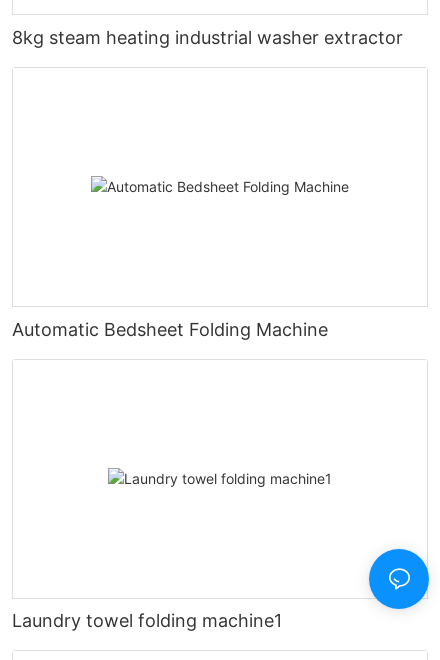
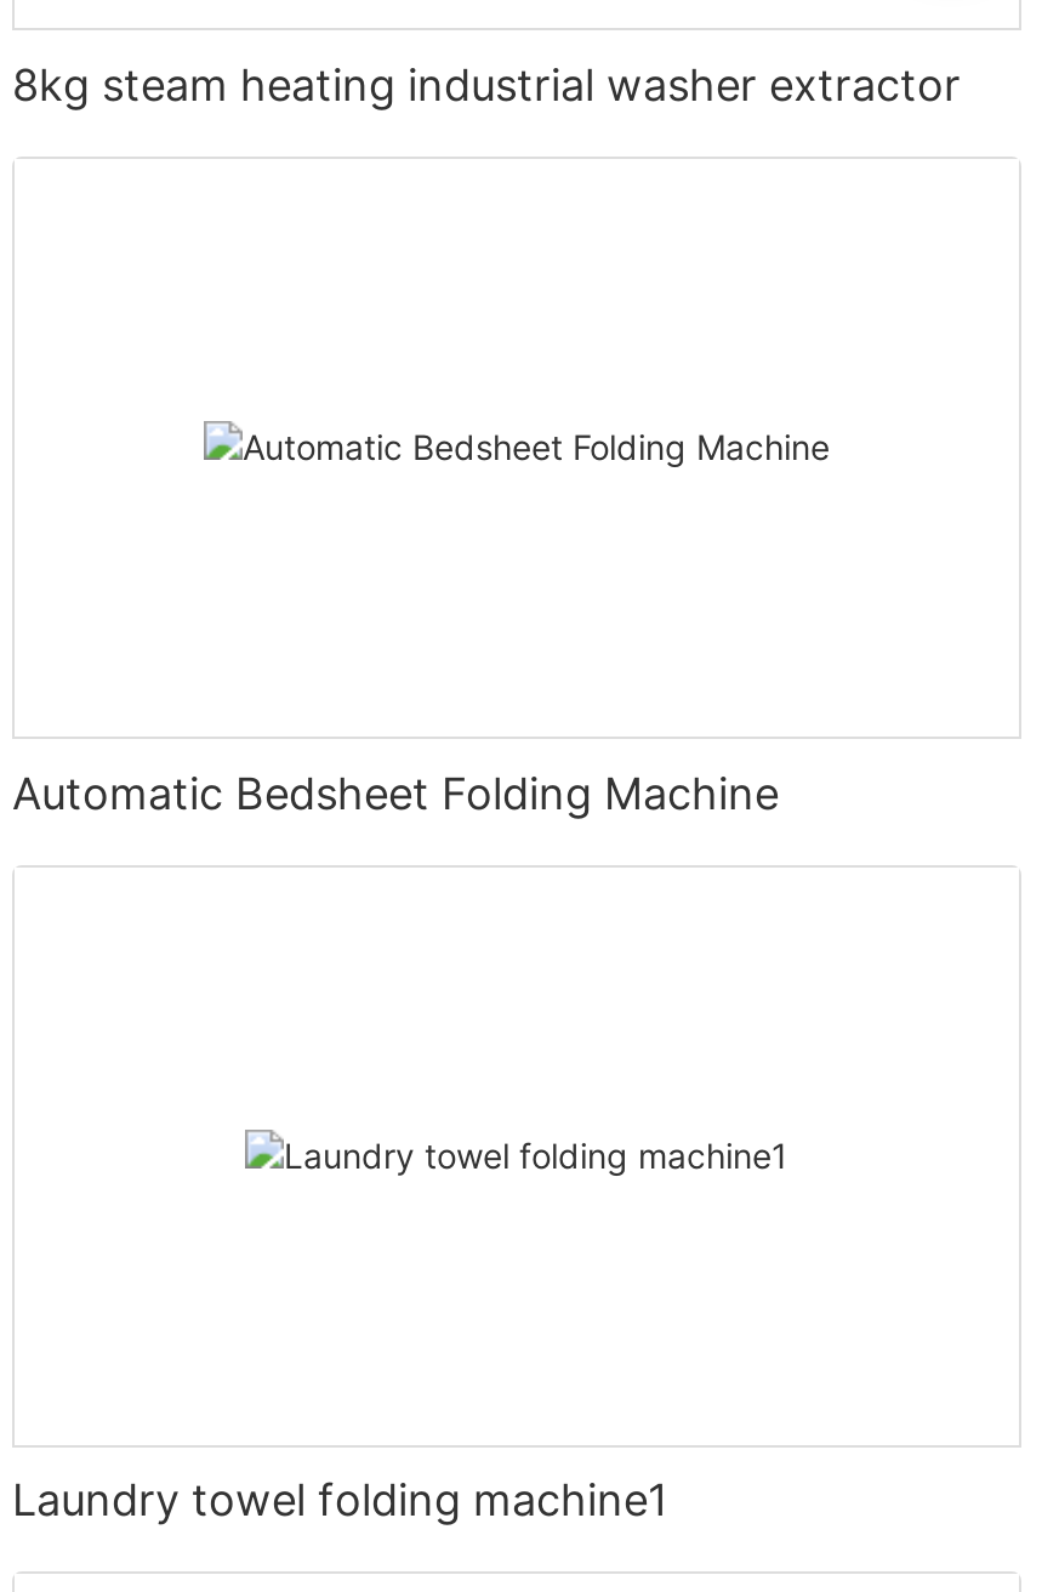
[367,547,431,612] [image] -> none

